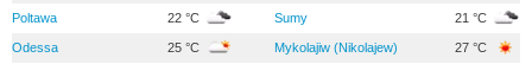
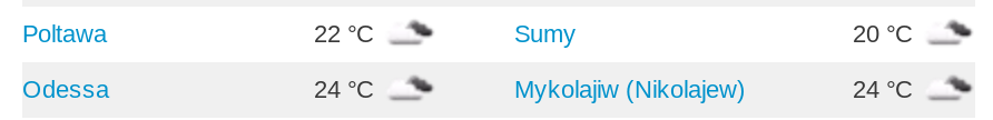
[455,11,490,25] 21 °C -> [853,20,920,47] 20 °C
[167,40,203,55] 25 °C -> [314,76,381,102] 24 °C
[455,40,490,55] 27 °C -> [853,76,920,102] 24 °C

